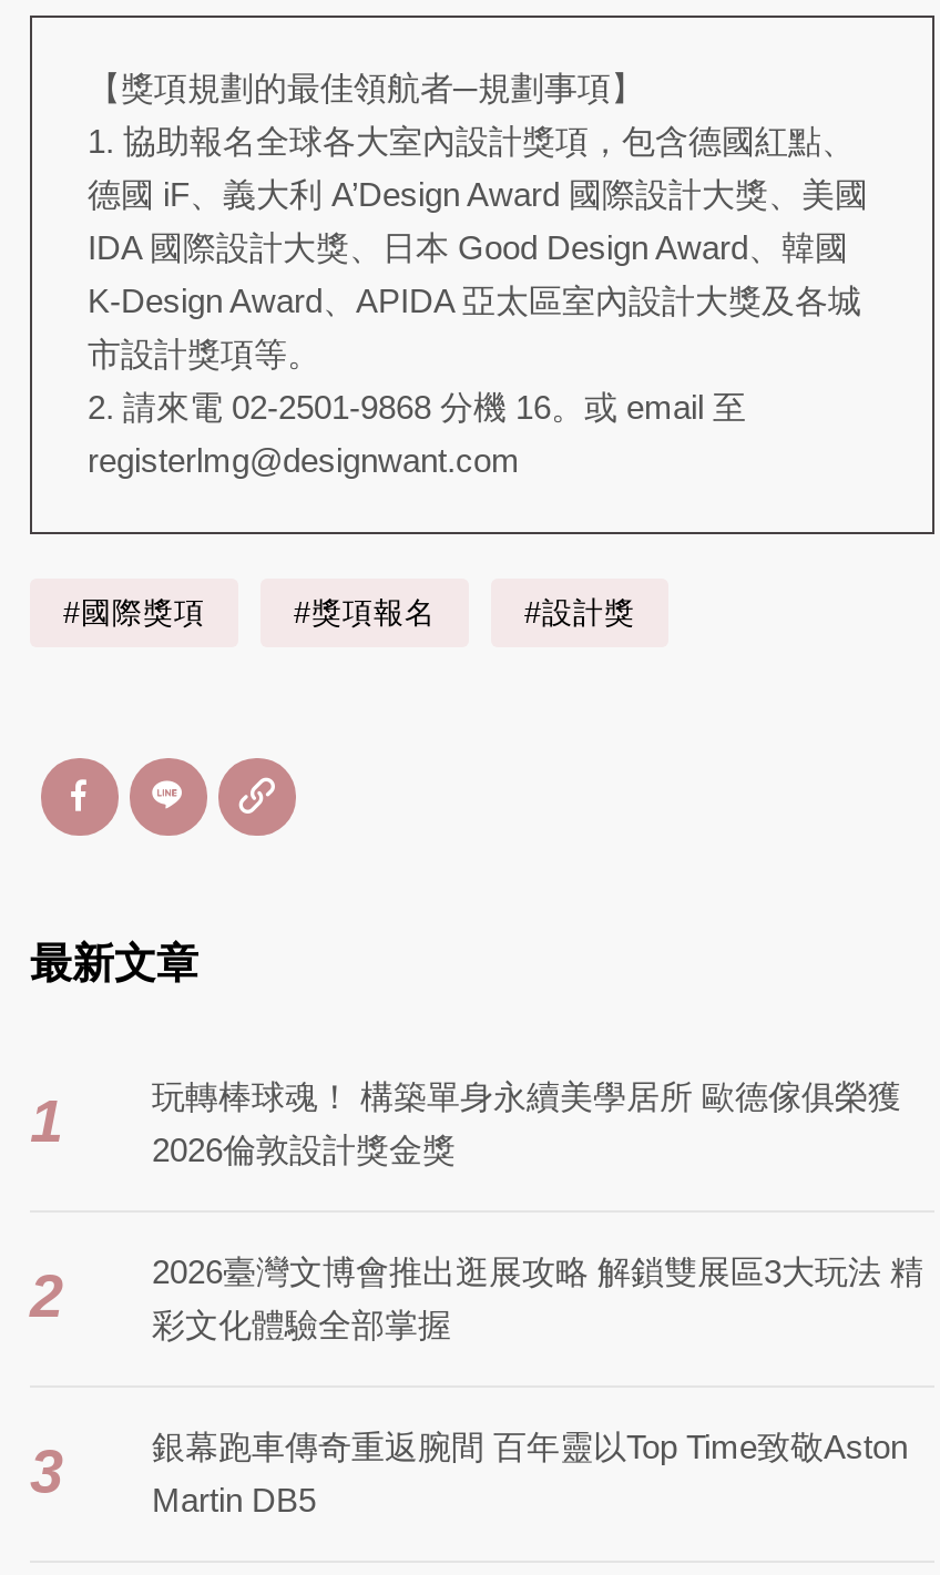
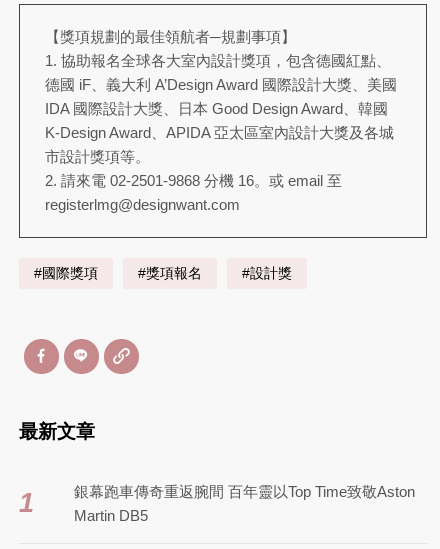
[30,1077,923,1506] 玩轉棒球魂！ 構築單身永續美學居所 歐德傢俱榮獲 | 2026倫敦設計獎金獎 | 2 | 2026臺灣文博會推出逛展攻略 解鎖雙展區3大玩法 精 | 彩文化體驗全部掌握 | 3 -> none

